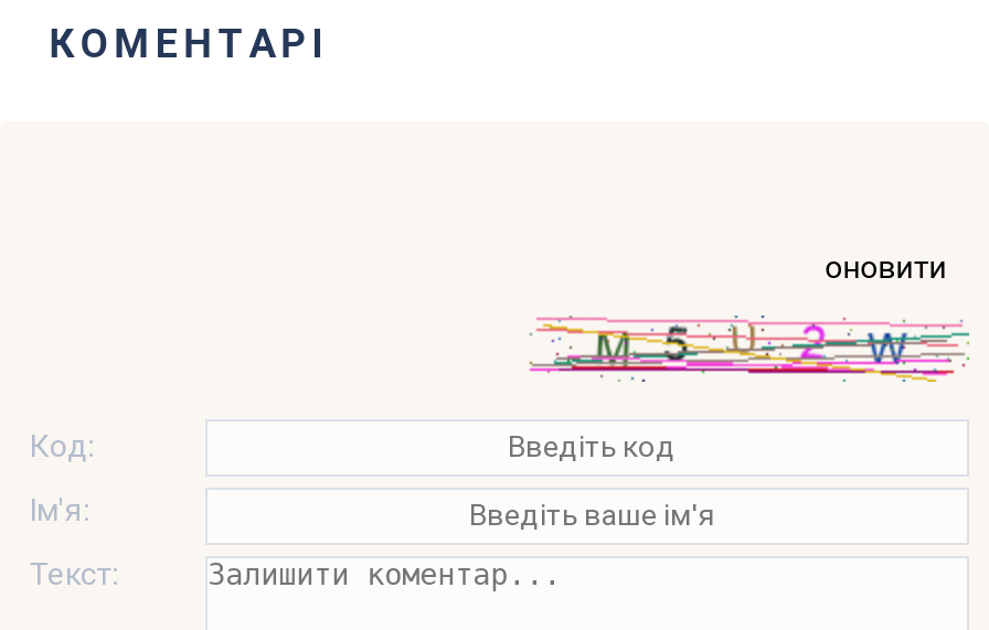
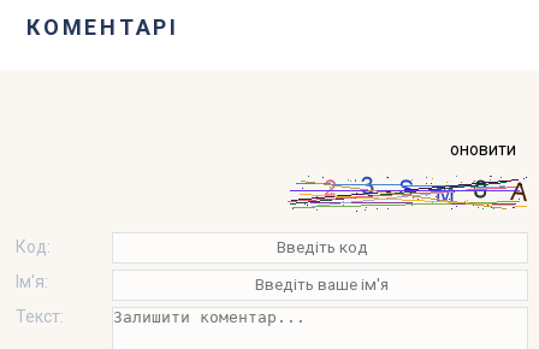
[528,314,971,385] [image] -> [288,174,528,213] [image]

